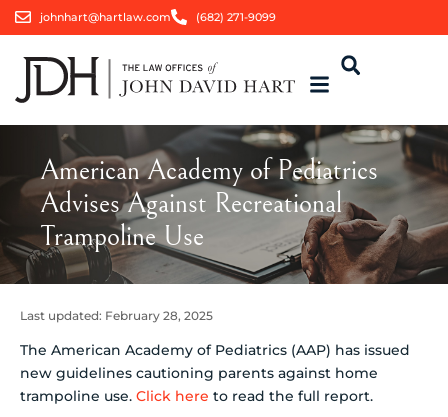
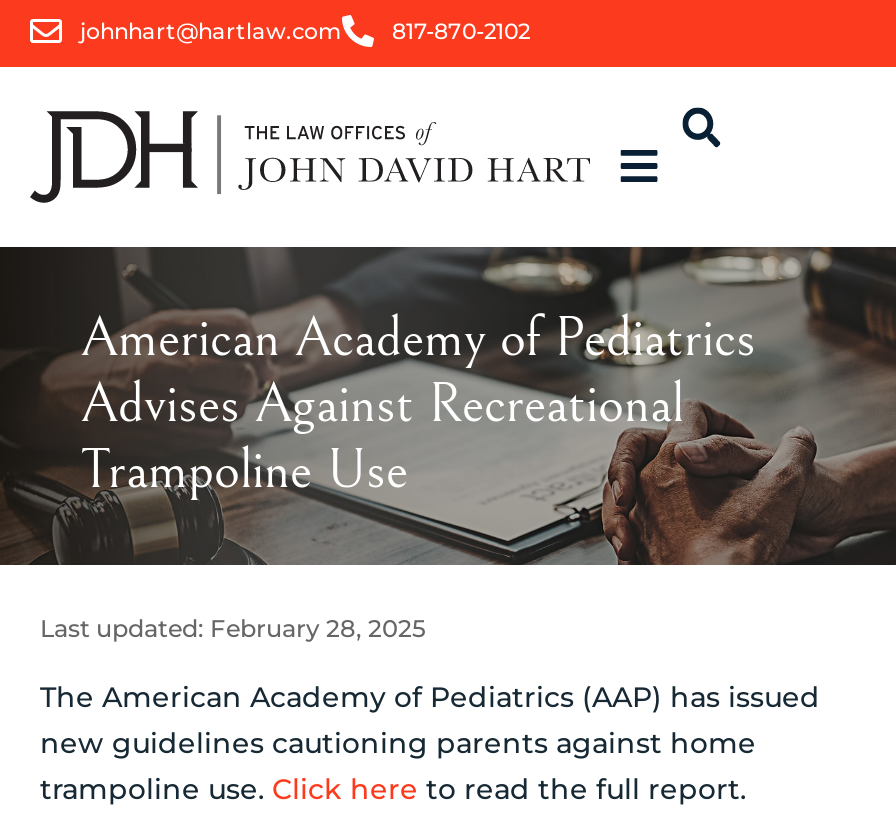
[40,10,276,24] johnhart@hartlaw.com (682) 271-9099 -> [80,17,530,45] johnhart@hartlaw.com 817-870-2102

